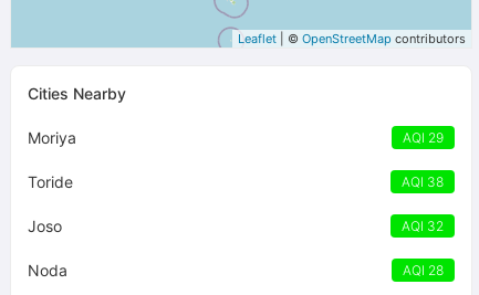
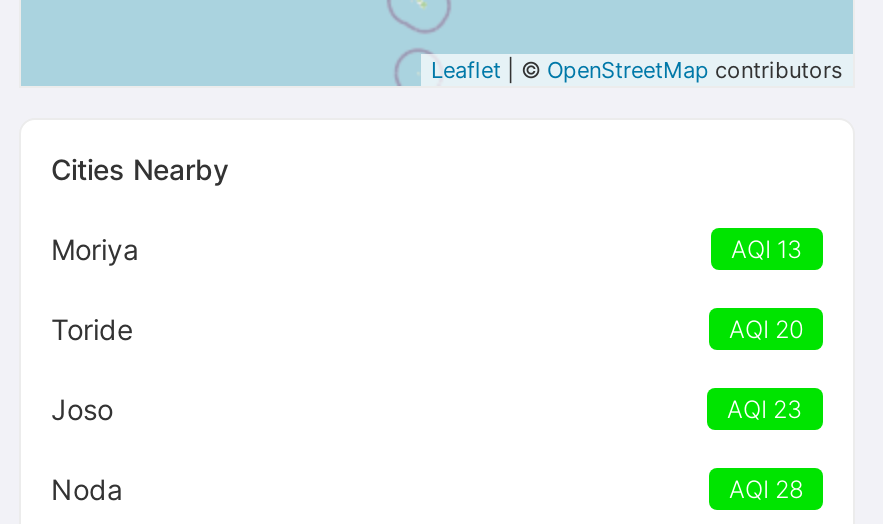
[403,129,444,146] AQI 29 -> [731,234,803,264] AQI 13
[402,173,444,190] AQI 38 -> [729,314,803,344] AQI 20
[402,218,444,234] AQI 32 -> [727,394,803,424] AQI 23

